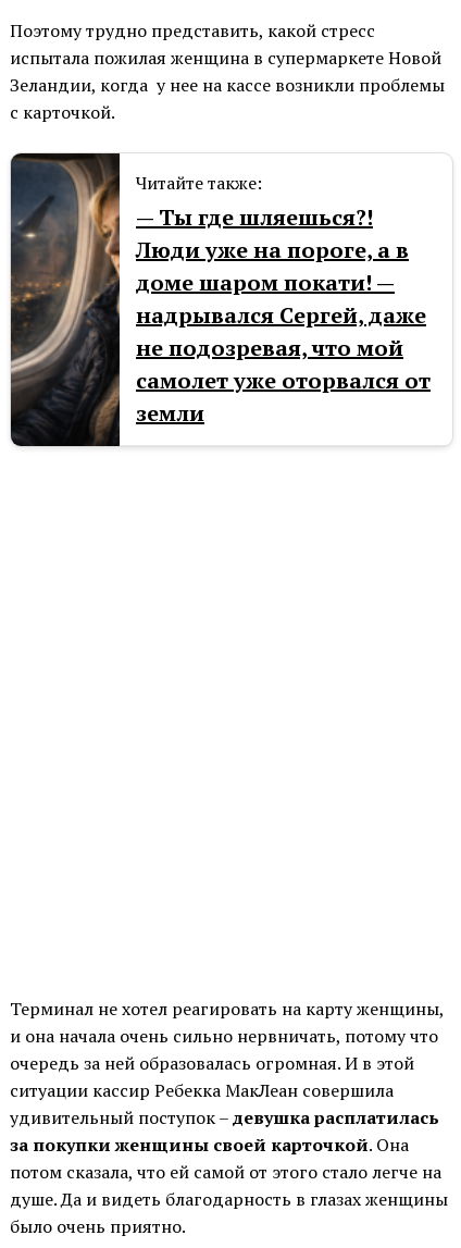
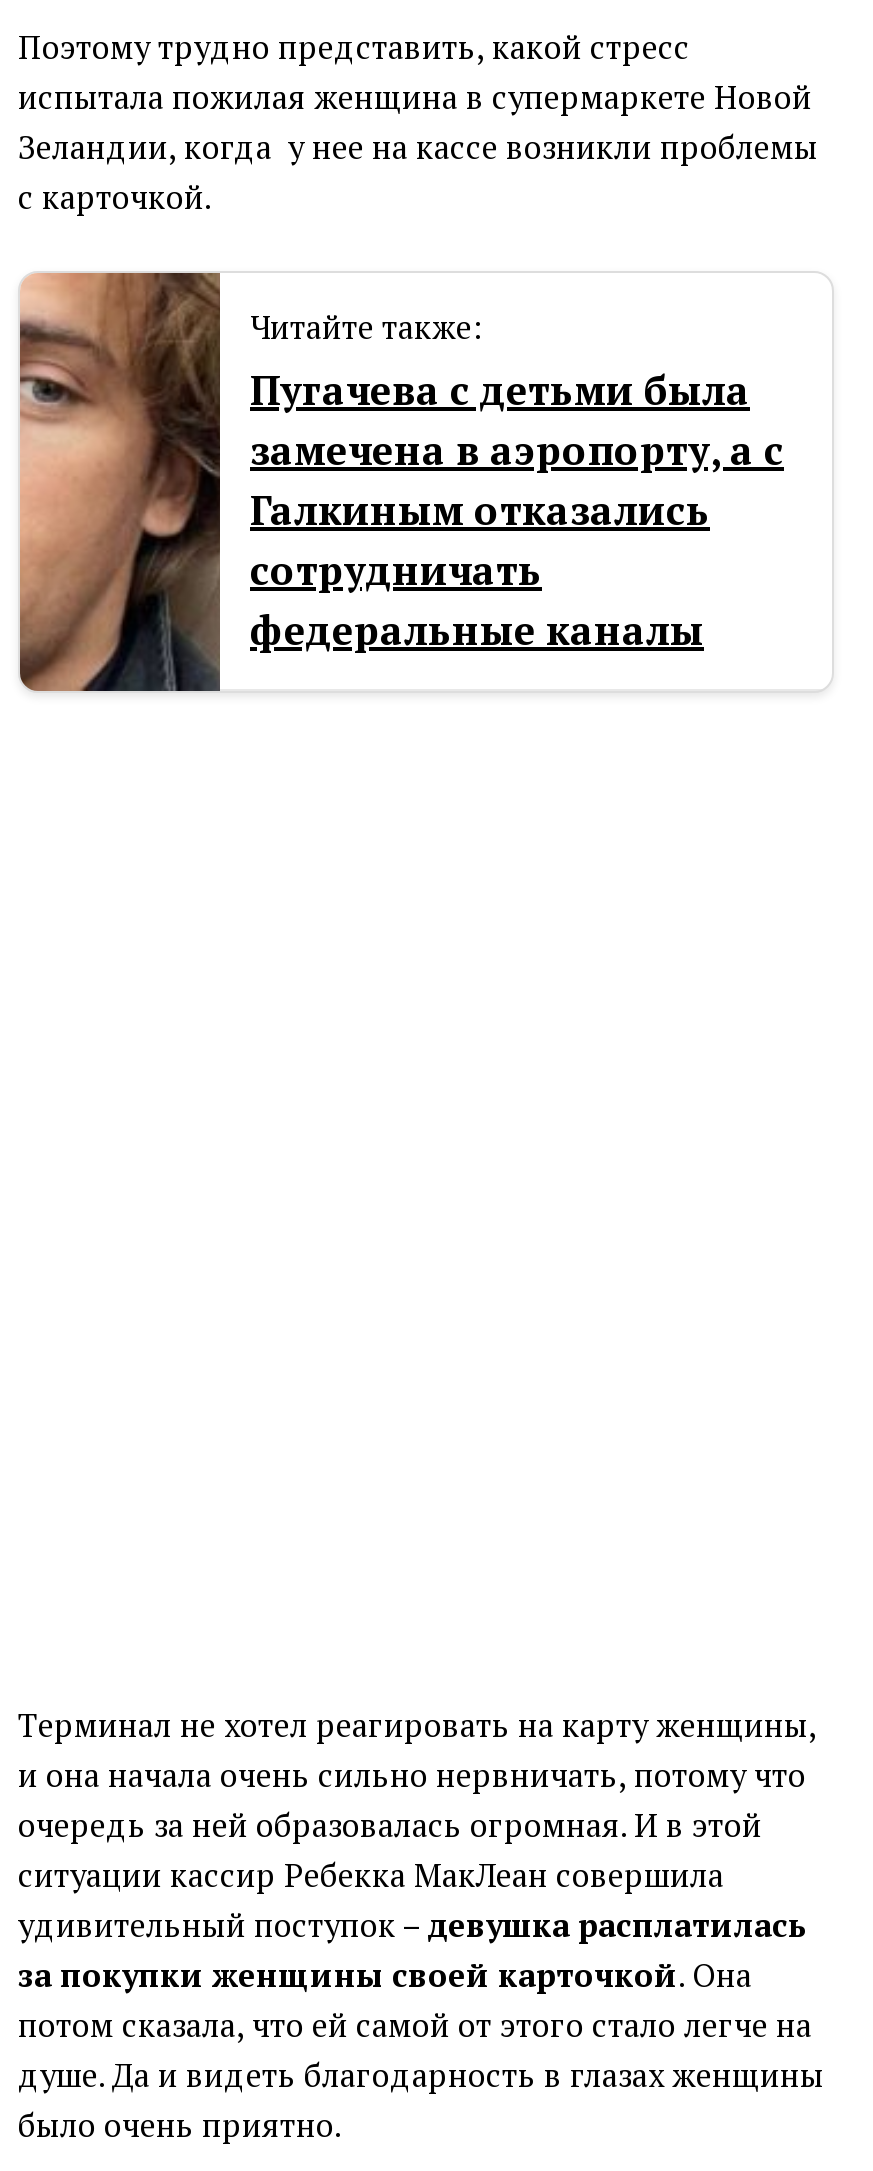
[10,152,431,447] [image] | — Ты где шляешься?! | Люди уже на пороге, а в | доме шаром покати! — | надрывался Сергей, даже | не подозревая, что мой | самолет уже оторвался от | земли -> [18,271,784,693] [image] | Пугачева с детьми была | замечена в аэропорту, а с | Галкиным отказались | сотрудничать | федеральные каналы

